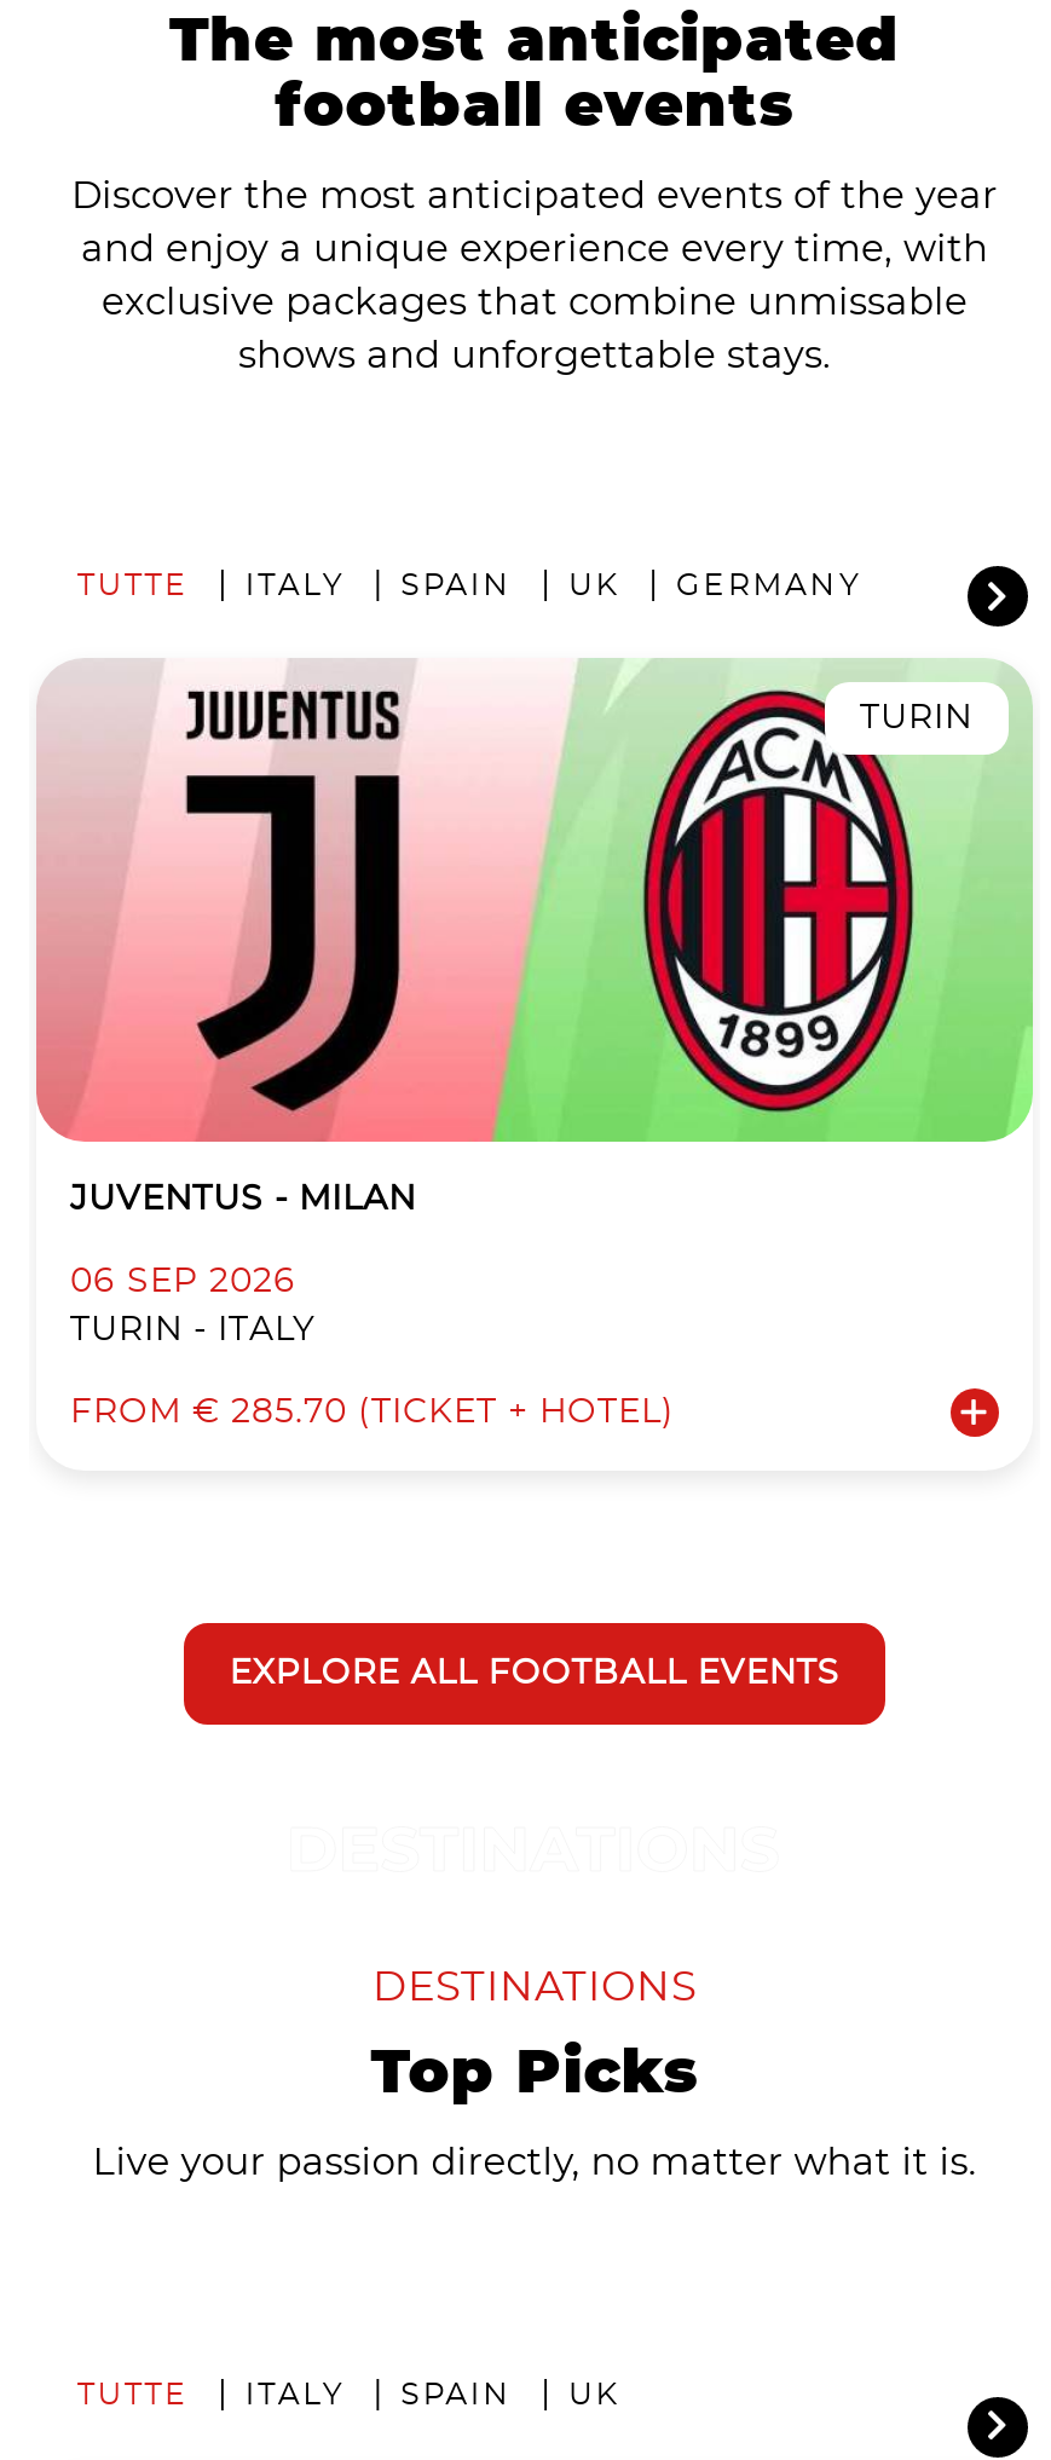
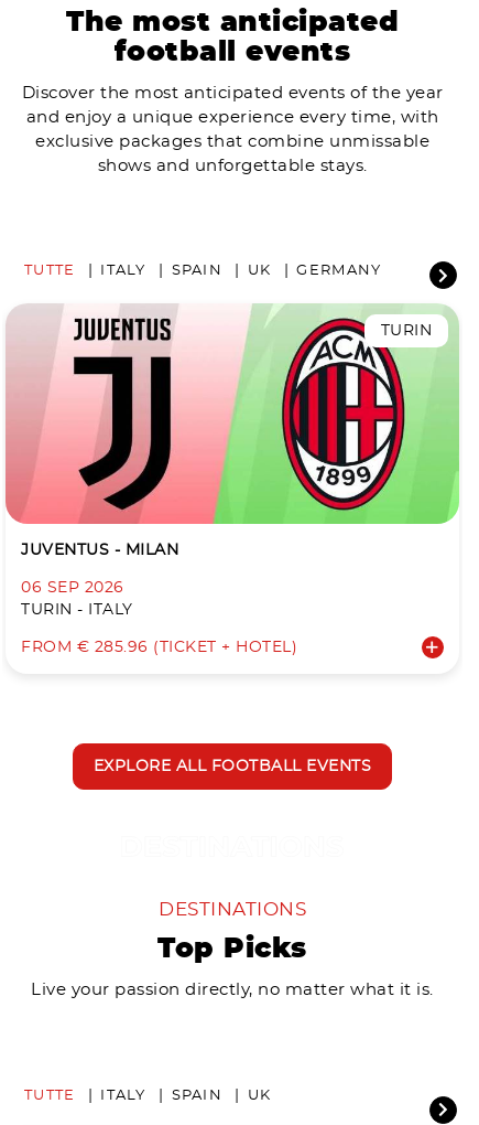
[70,1396,675,1430] FROM € 285.70 (TICKET + HOTEL) -> [21,640,297,655] FROM € 285.96 (TICKET + HOTEL)

